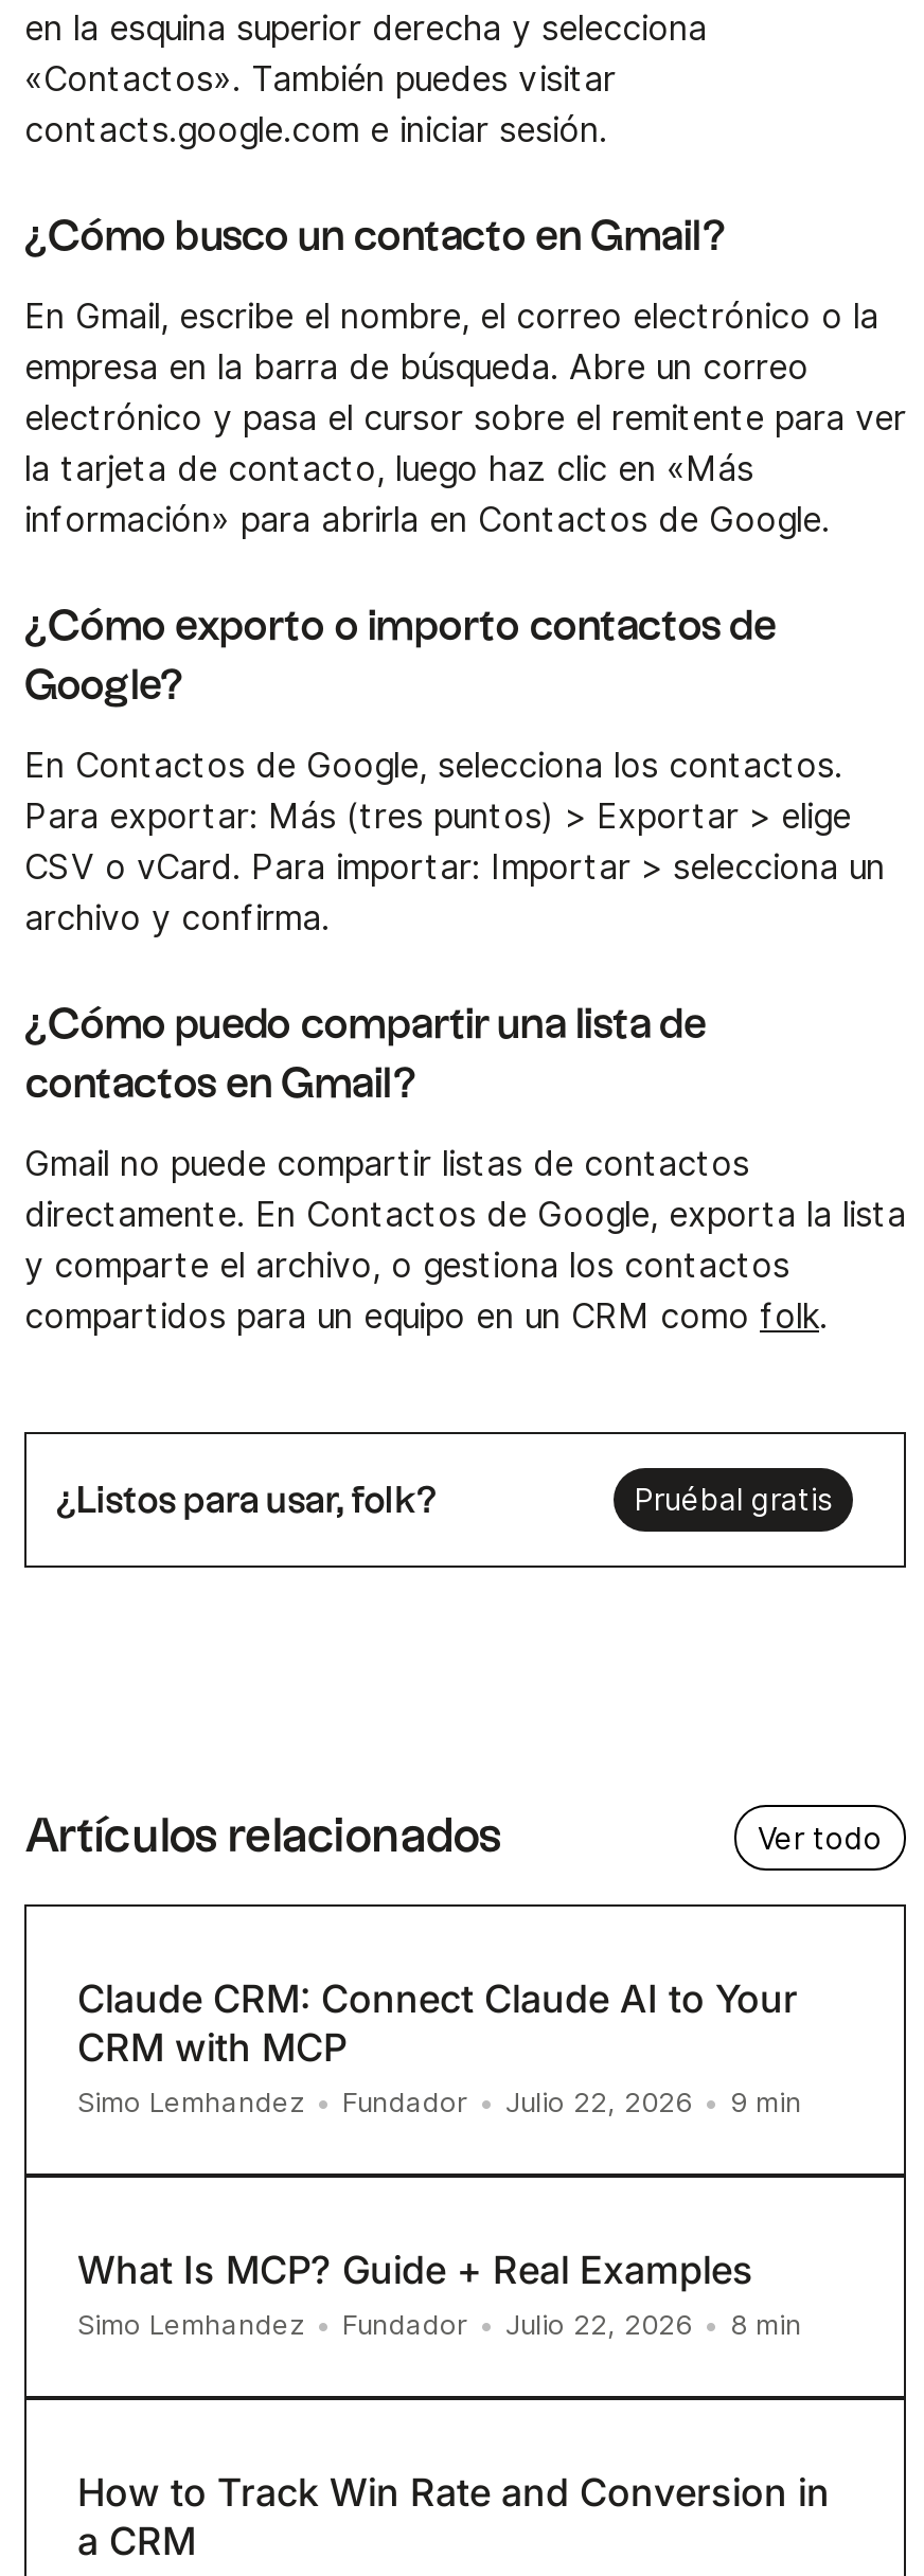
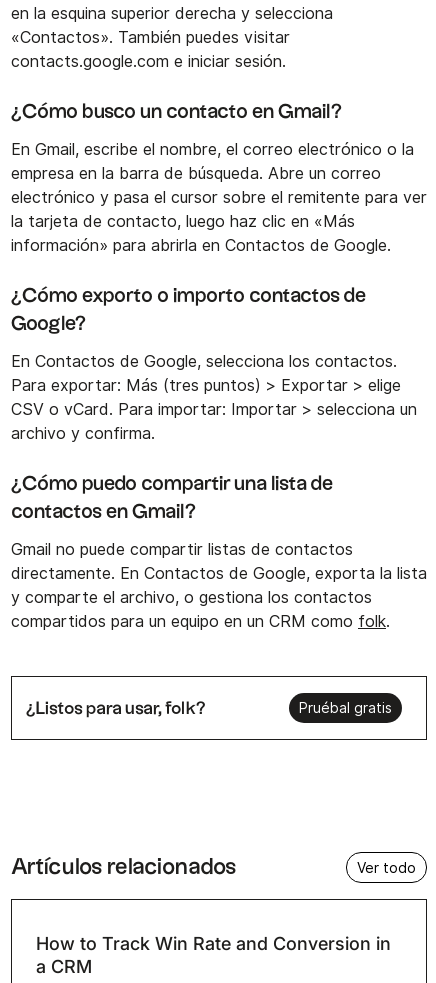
[77,1978,802,2119] Claude CRM: Connect Claude AI to Your | CRM with MCP | Simo Lemhandez • Fundador • Julio 22, 2026 • 9 min -> none
[77,2249,802,2342] What Is MCP? Guide + Real Examples | Simo Lemhandez • Fundador • Julio 22, 2026 • 8 min -> none

